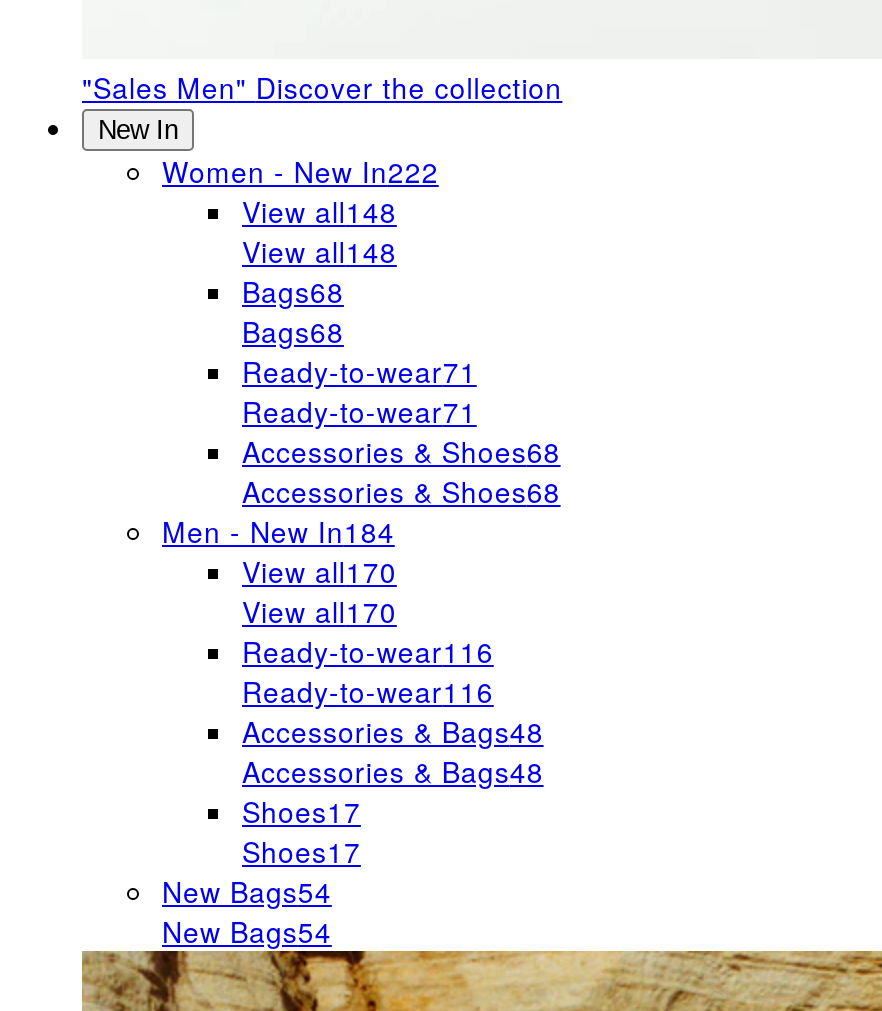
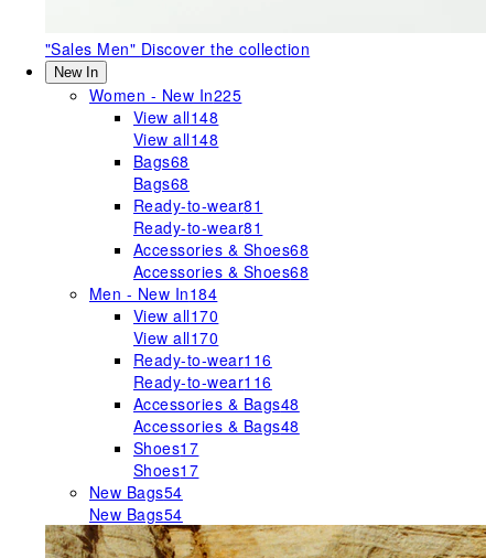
[162,151,439,191] Women - New In222 -> [89,84,242,106] Women - New In225
[242,351,477,391] Ready-to-wear71 -> [133,194,263,216] Ready-to-wear81
[242,391,477,431] Ready-to-wear71 -> [133,216,263,238] Ready-to-wear81

